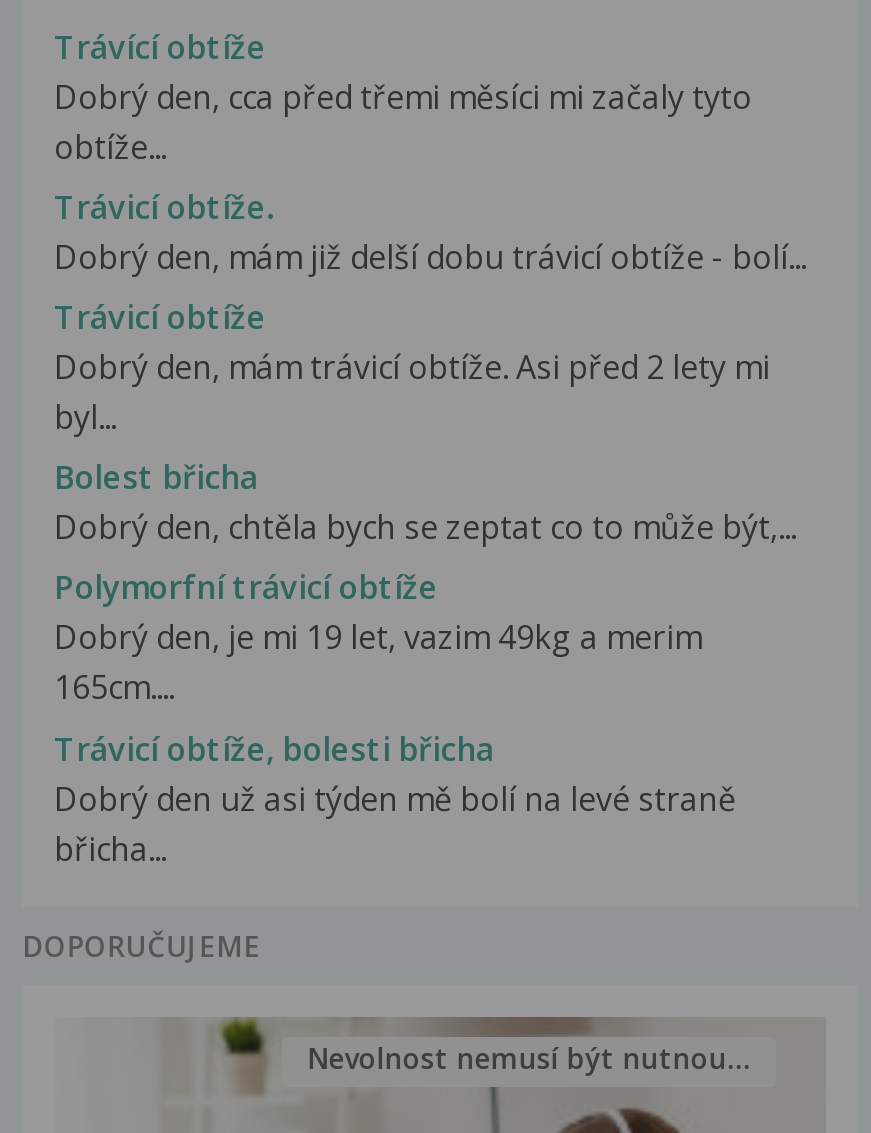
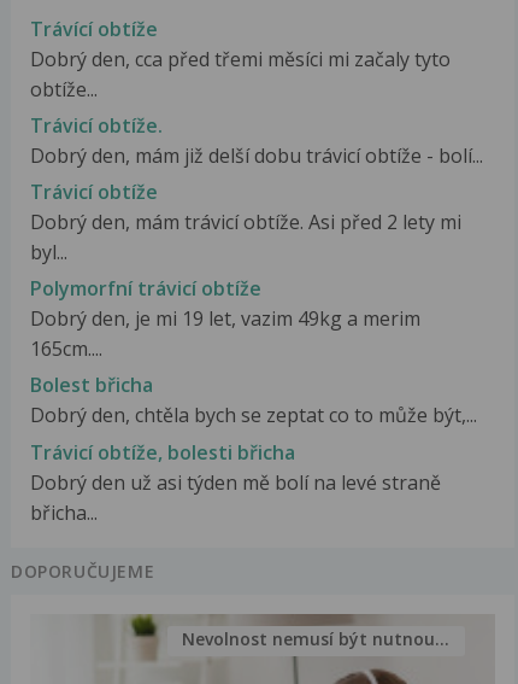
moved [54,455,796,549] -> [30,372,477,429]: Bolest břicha | Dobrý den, chtěla bych se zeptat co to může být,...
moved [54,566,702,710] -> [30,275,420,362]: Polymorfní trávicí obtíže | Dobrý den, je mi 19 let, vazim 49kg a merim | 165cm....

